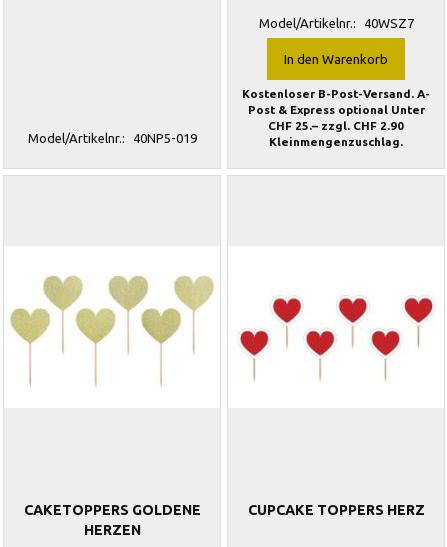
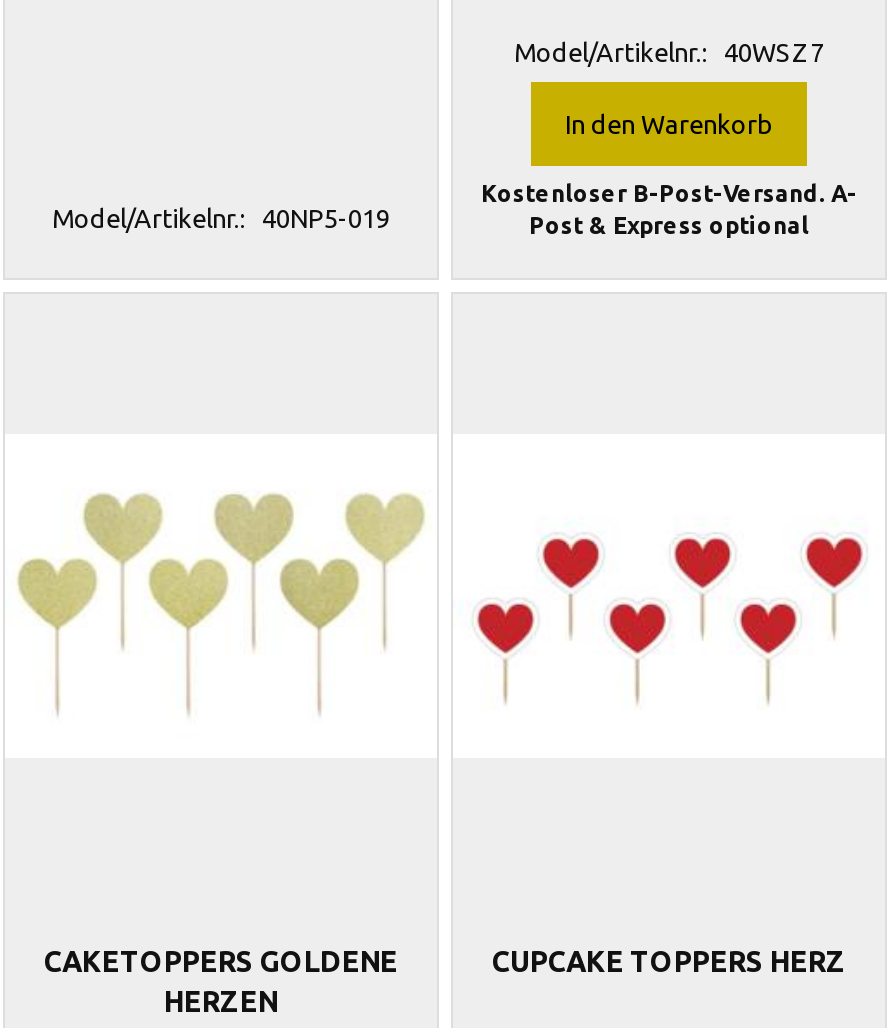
[247,103,424,148] Post & Express optional Unter | CHF 25.– zzgl. CHF 2.90 | Kleinmengenzuschlag. -> [529,211,809,237] Post & Express optional

